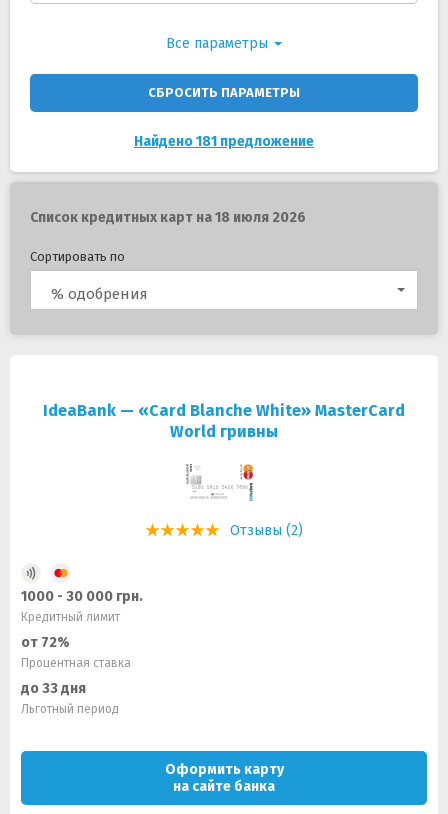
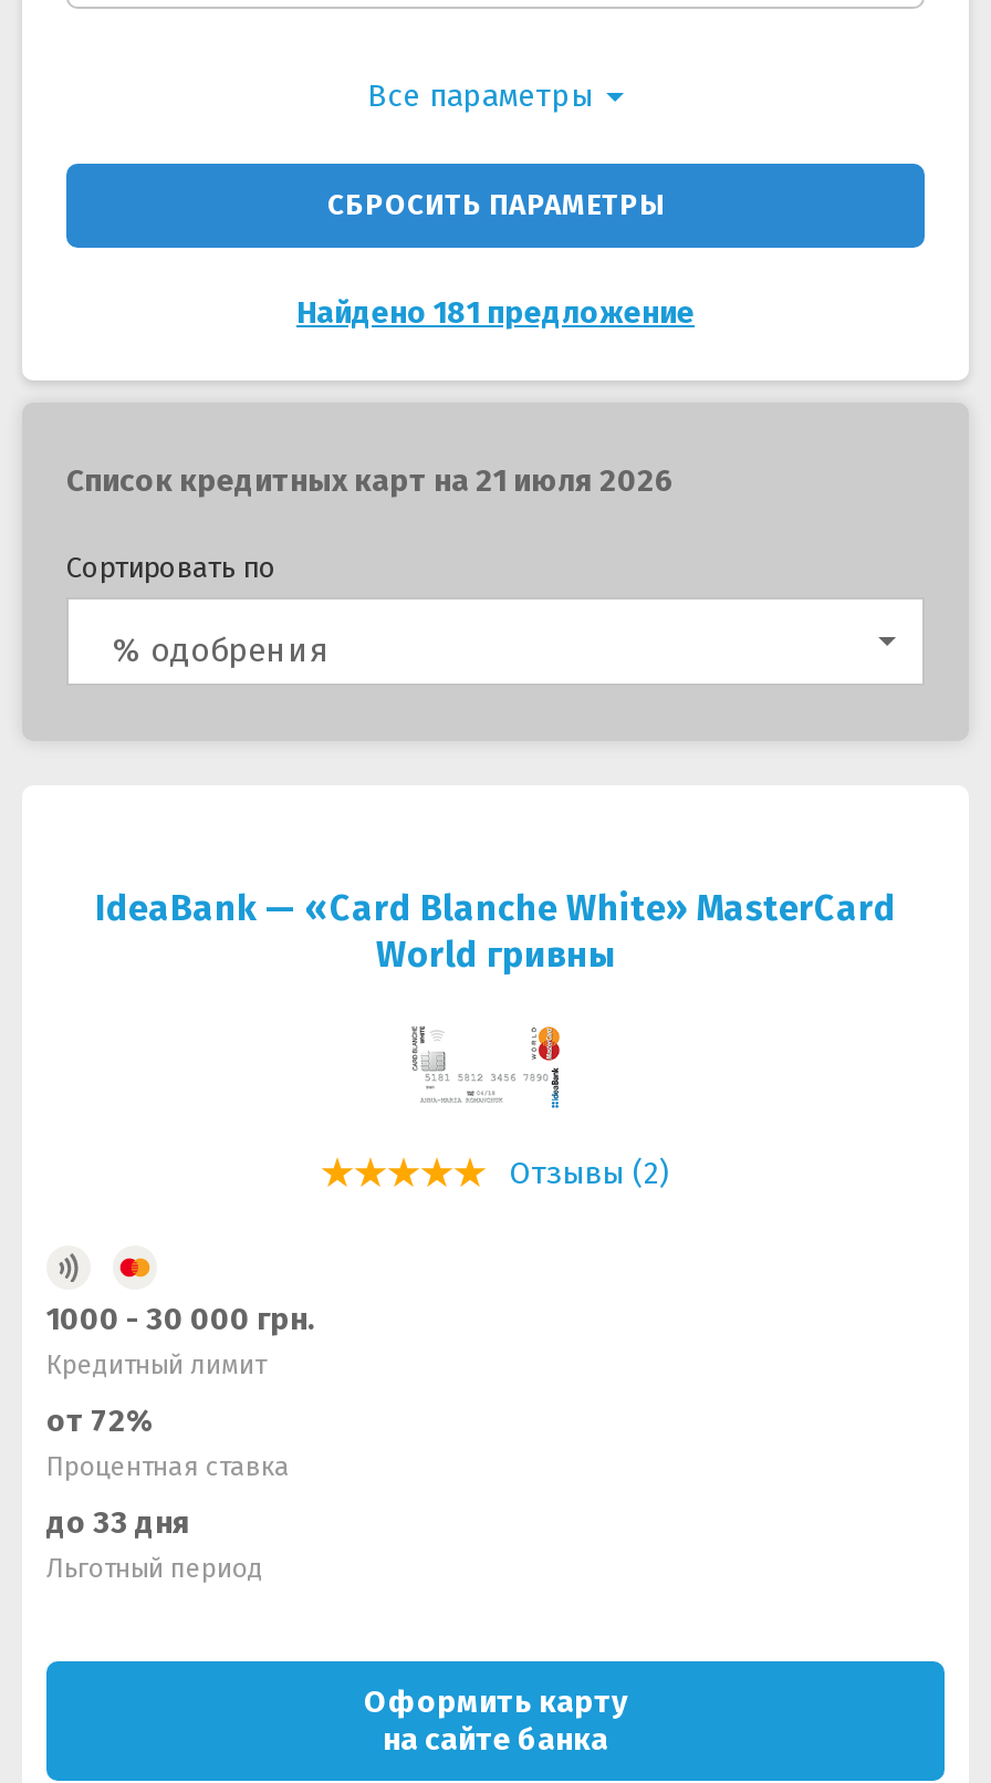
[30,208,306,225] Список кредитных карт на 18 июля 2026 -> [66,461,675,499] Список кредитных карт на 21 июля 2026

